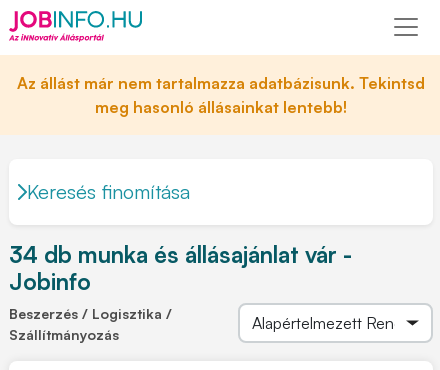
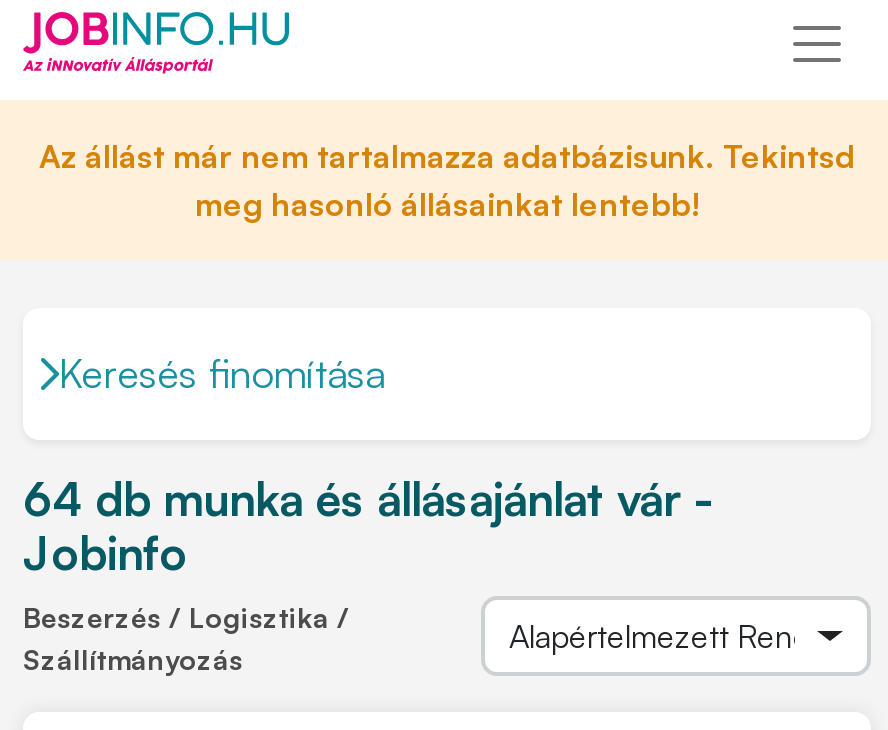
[9,240,352,269] 34 db munka és állásajánlat vár - -> [23,470,711,528] 64 db munka és állásajánlat vár -

